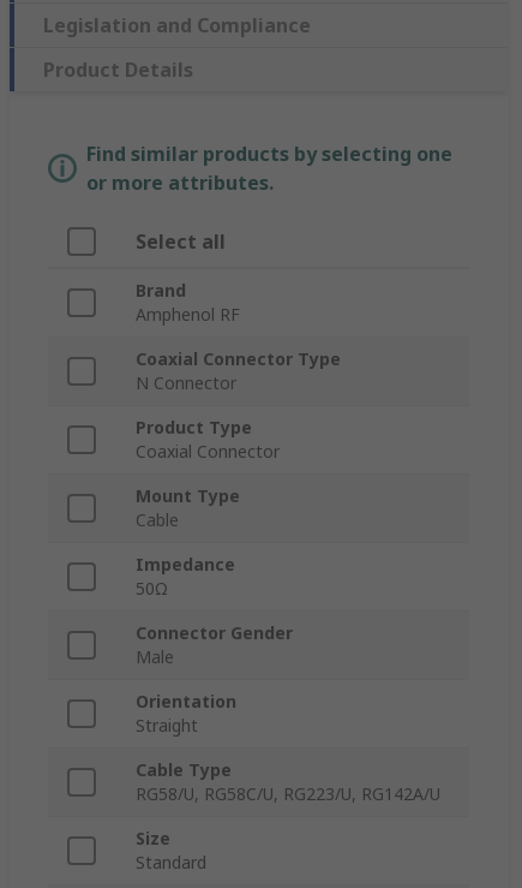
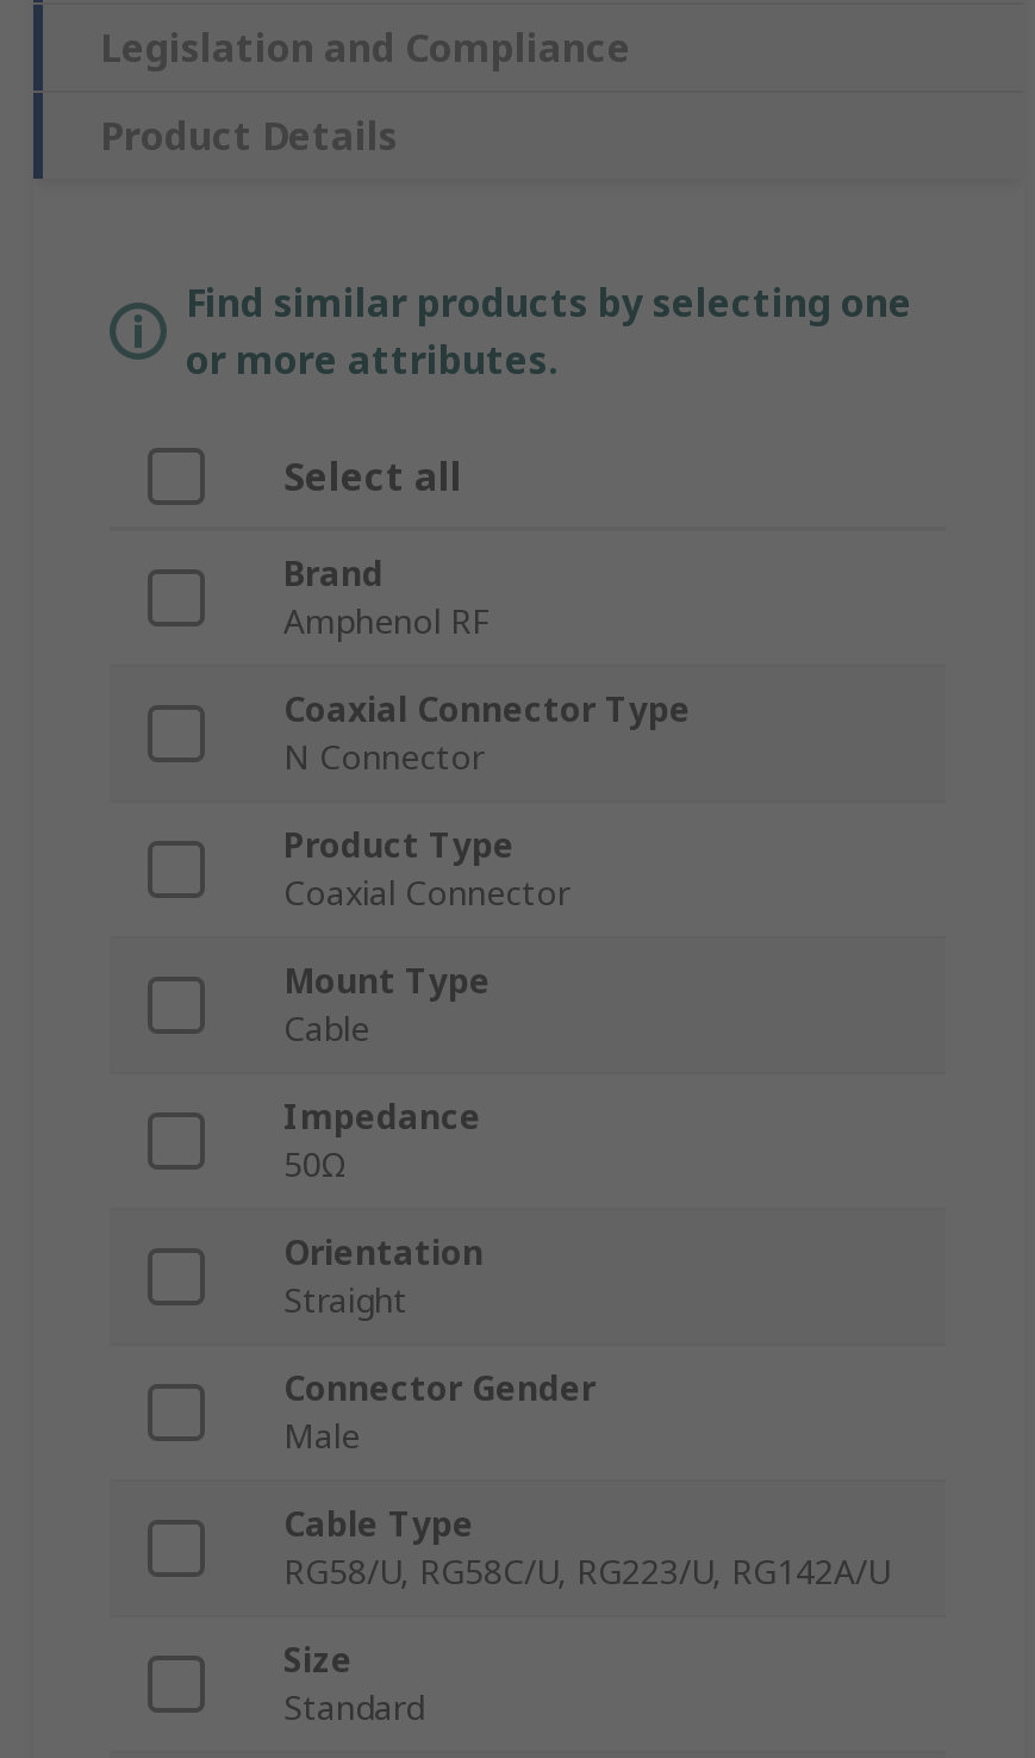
moved [136,622,293,669] -> [283,1366,596,1459]: Connector Gender | Male
moved [136,690,236,737] -> [283,1230,484,1323]: Orientation | Straight

